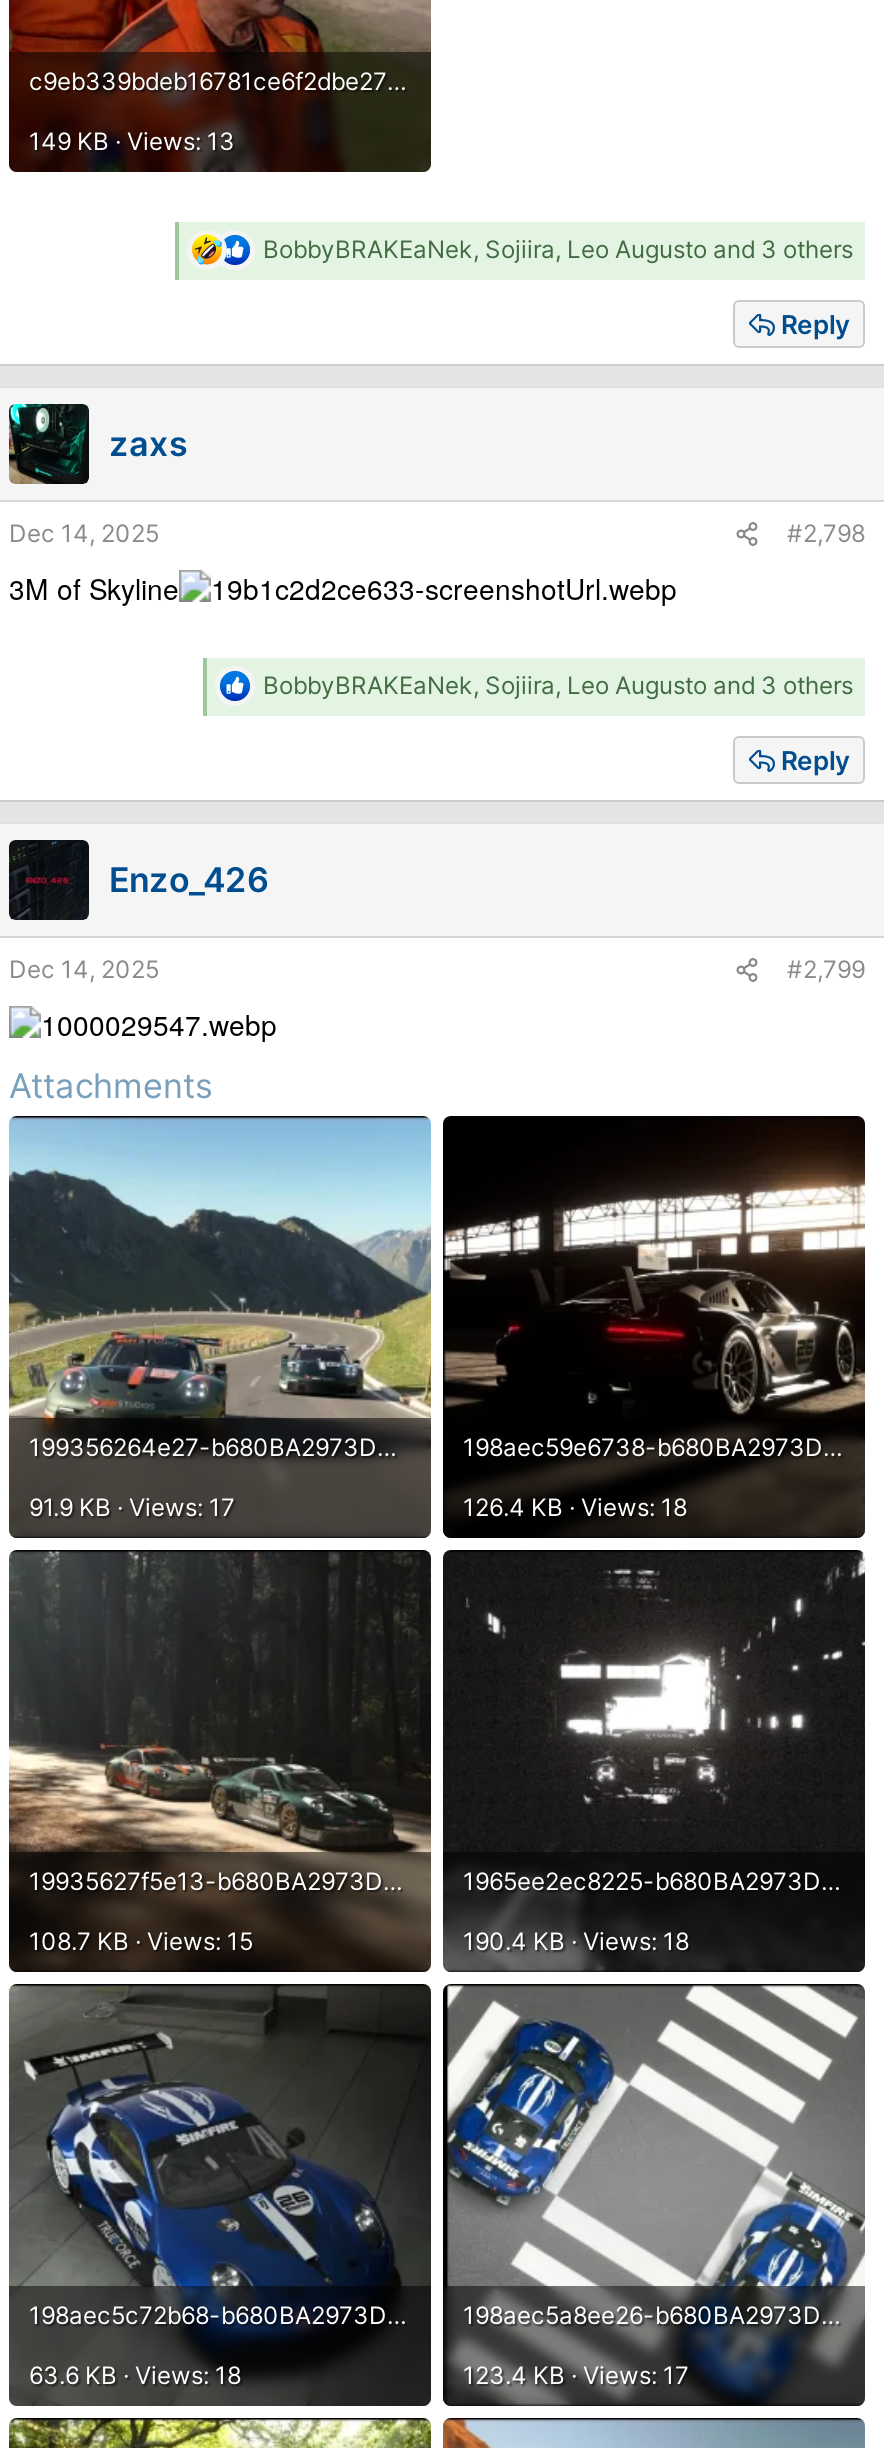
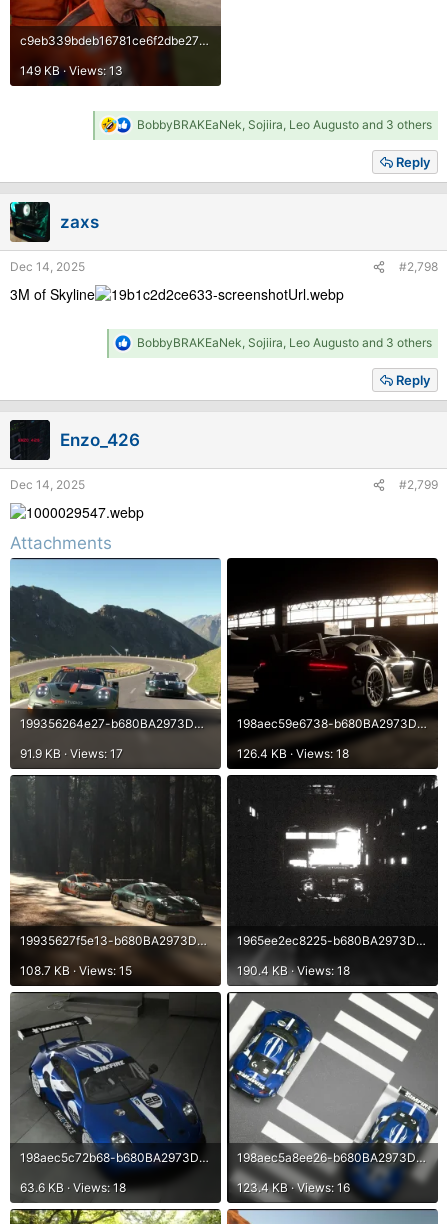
[463,2360,689,2390] 123.4 KB · Views: 17 -> [237,1180,350,1195] 123.4 KB · Views: 16

